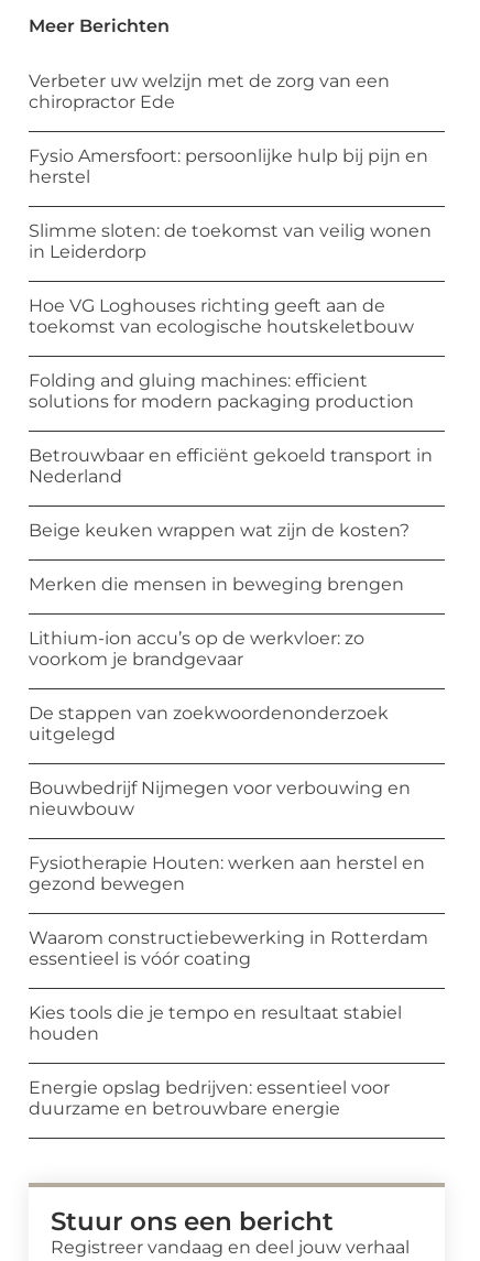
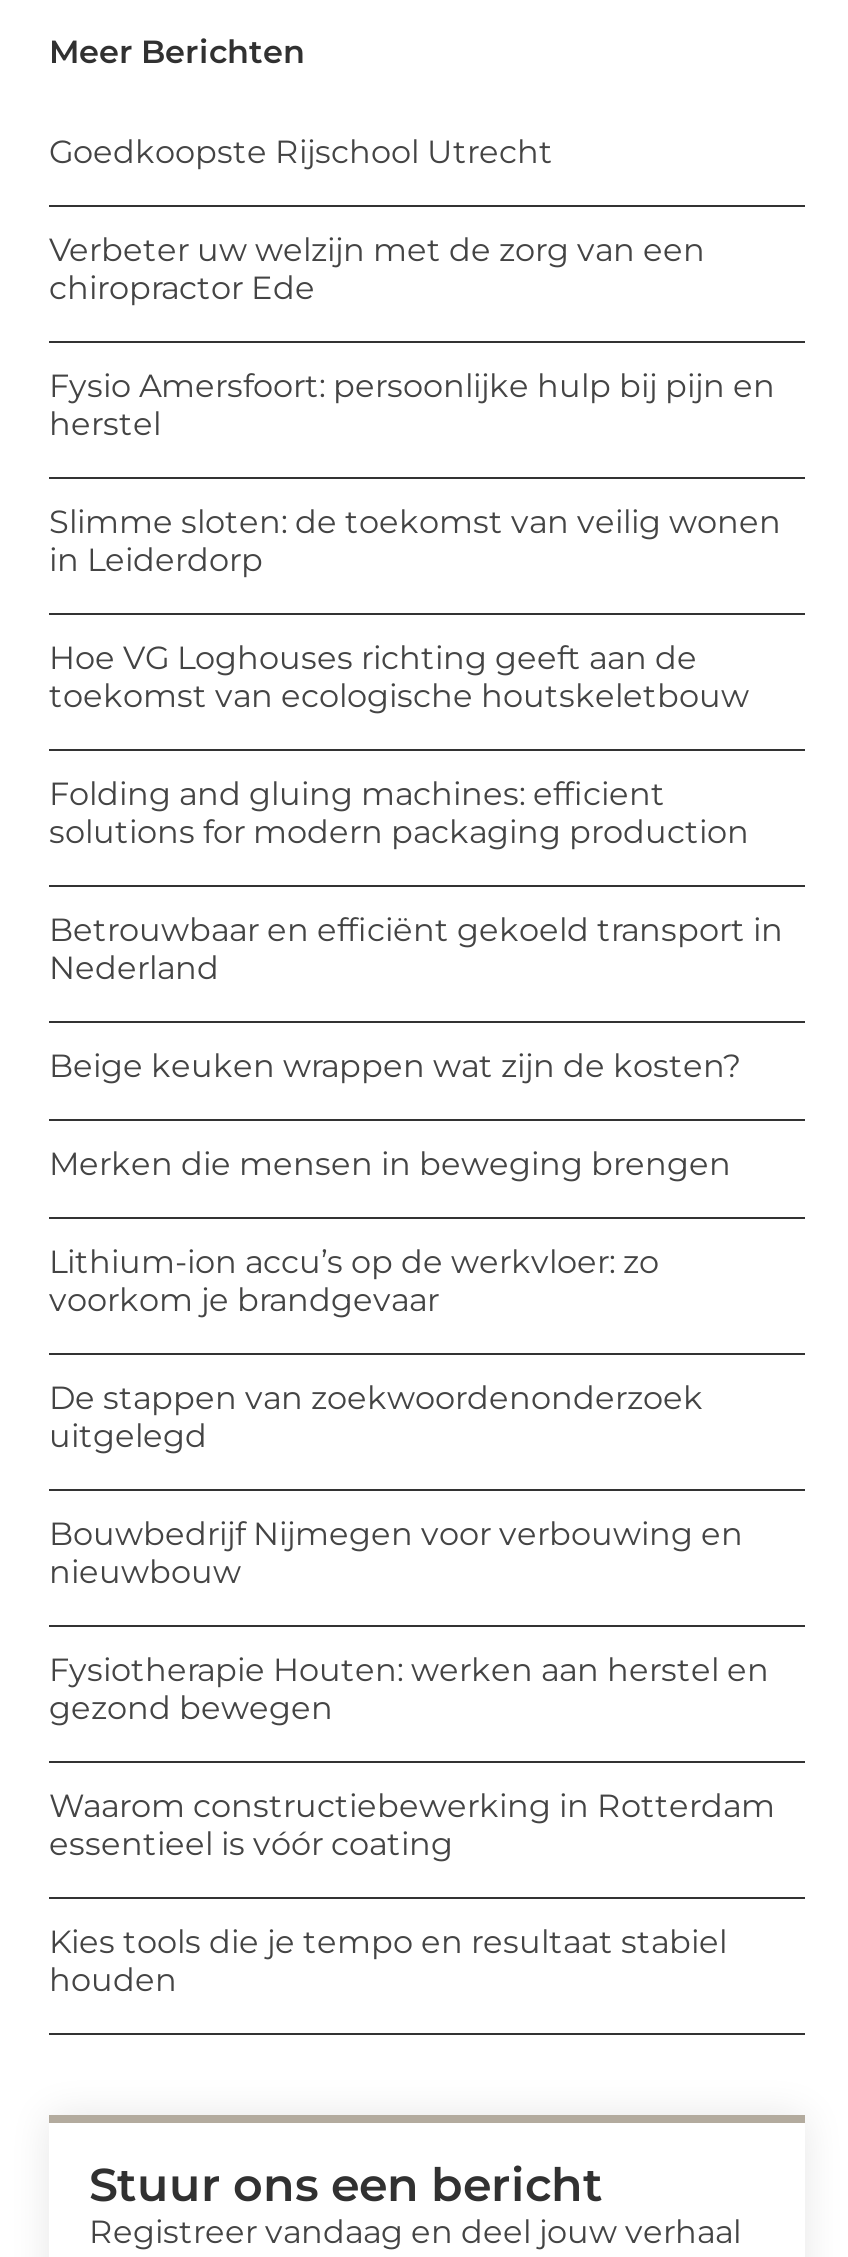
none -> [49,134,553,172] Goedkoopste Rijschool Utrecht
moved [29,71,433,1044] -> [49,232,783,2000]: Verbeter uw welzijn met de zorg van een | chiropractor Ede | Fysio Amersfoort: persoonlijke hulp bij pijn en | ... | Kies tools die je tempo en resultaat stabiel | houden
[29,1078,390,1119] Energie opslag bedrijven: essentieel voor | duurzame en betrouwbare energie -> none

